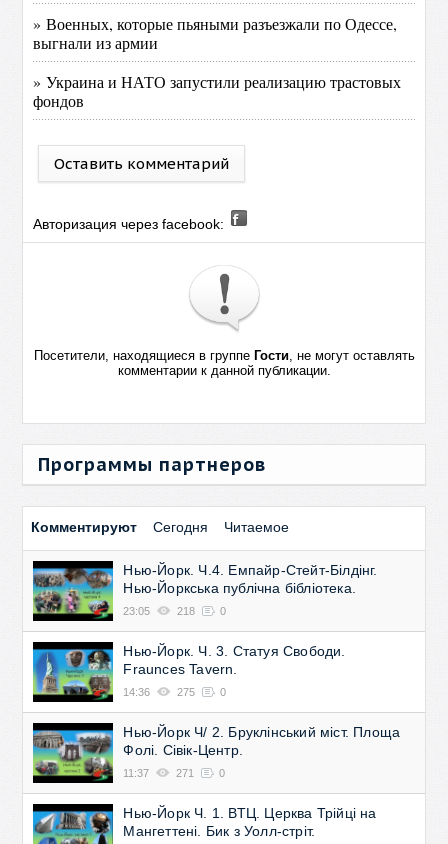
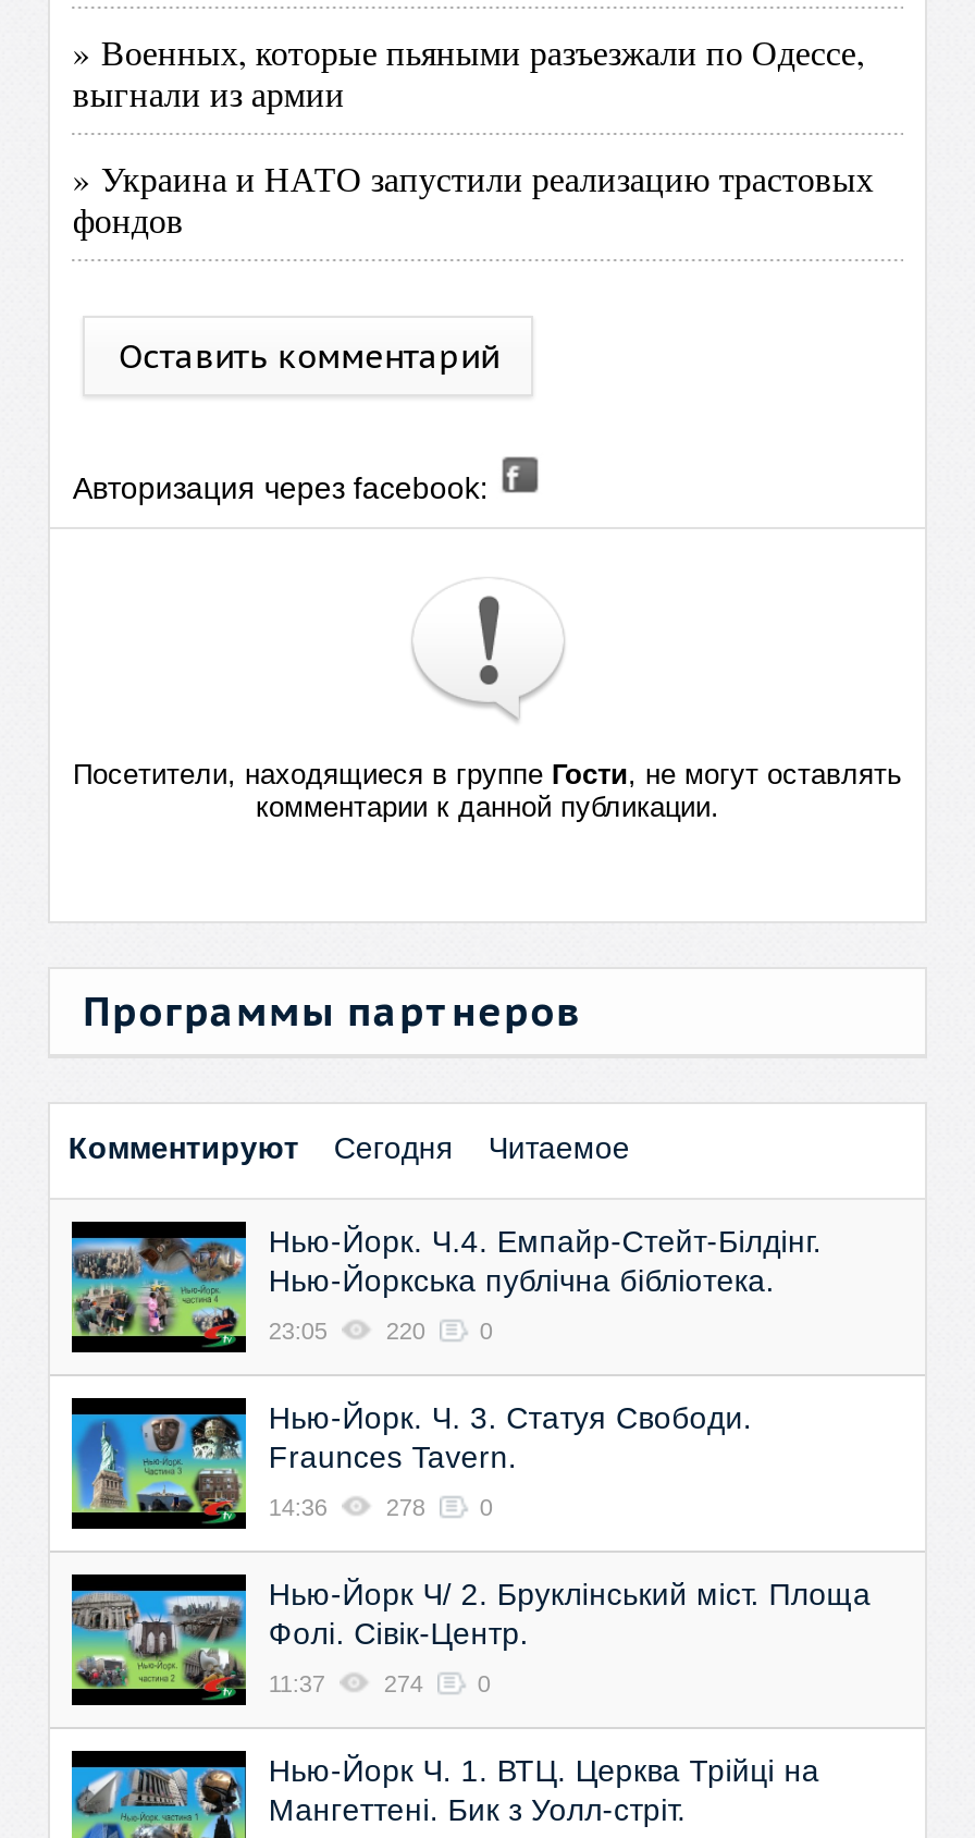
[177,605,195,617] 218 -> [386,1318,425,1344] 220
[177,686,195,698] 275 -> [386,1494,425,1520] 278
[176,767,194,779] 271 -> [384,1670,423,1696] 274

